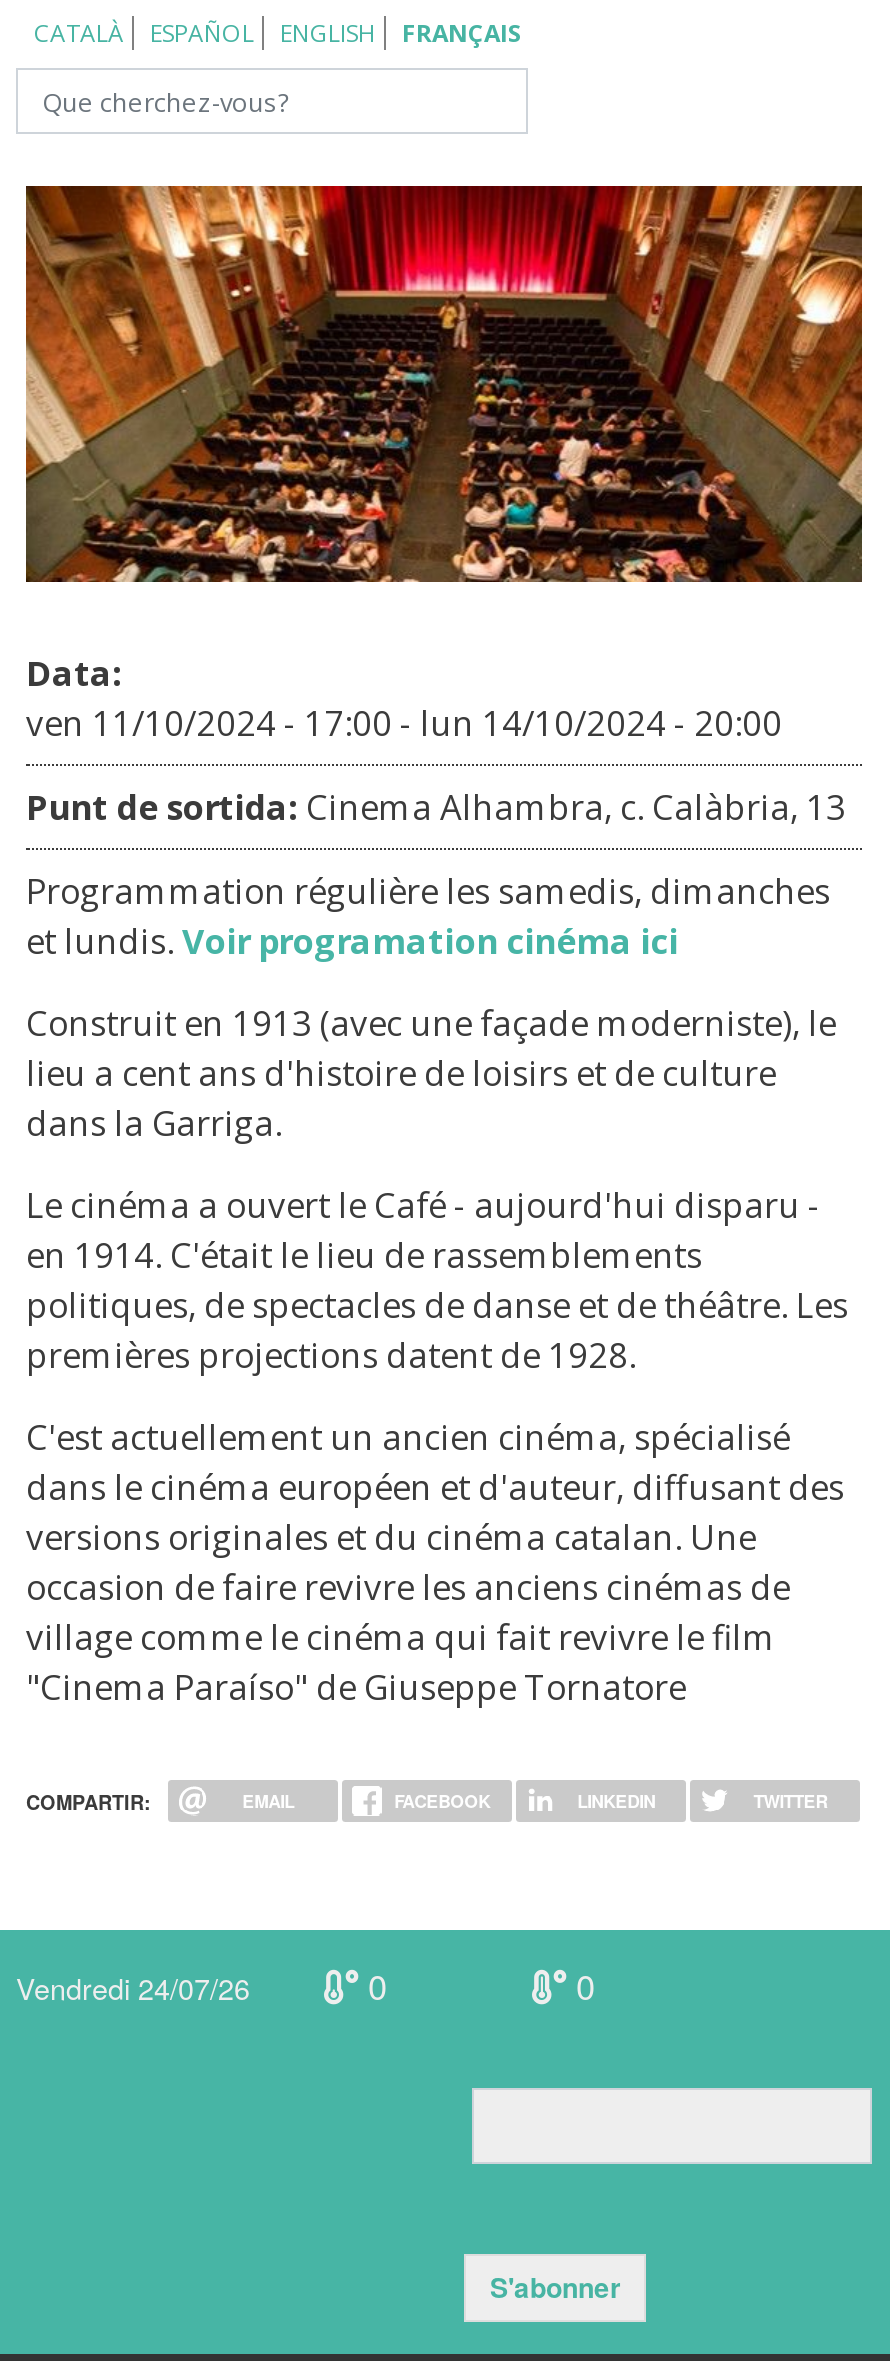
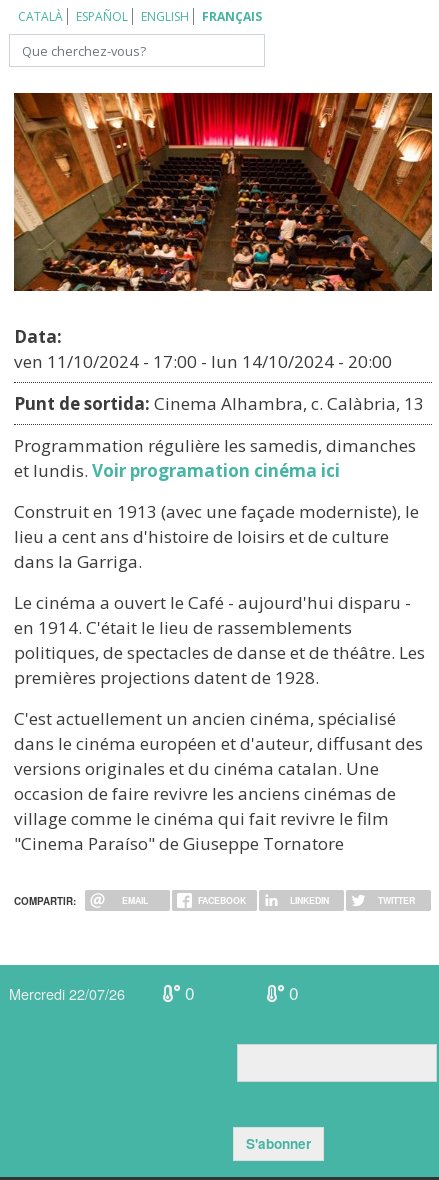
[16,1966,250,2008] Vendredi 24/07/26 -> [9,983,125,1004] Mercredi 22/07/26

